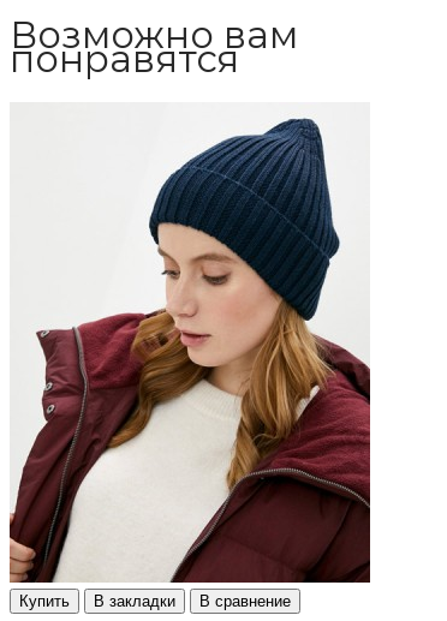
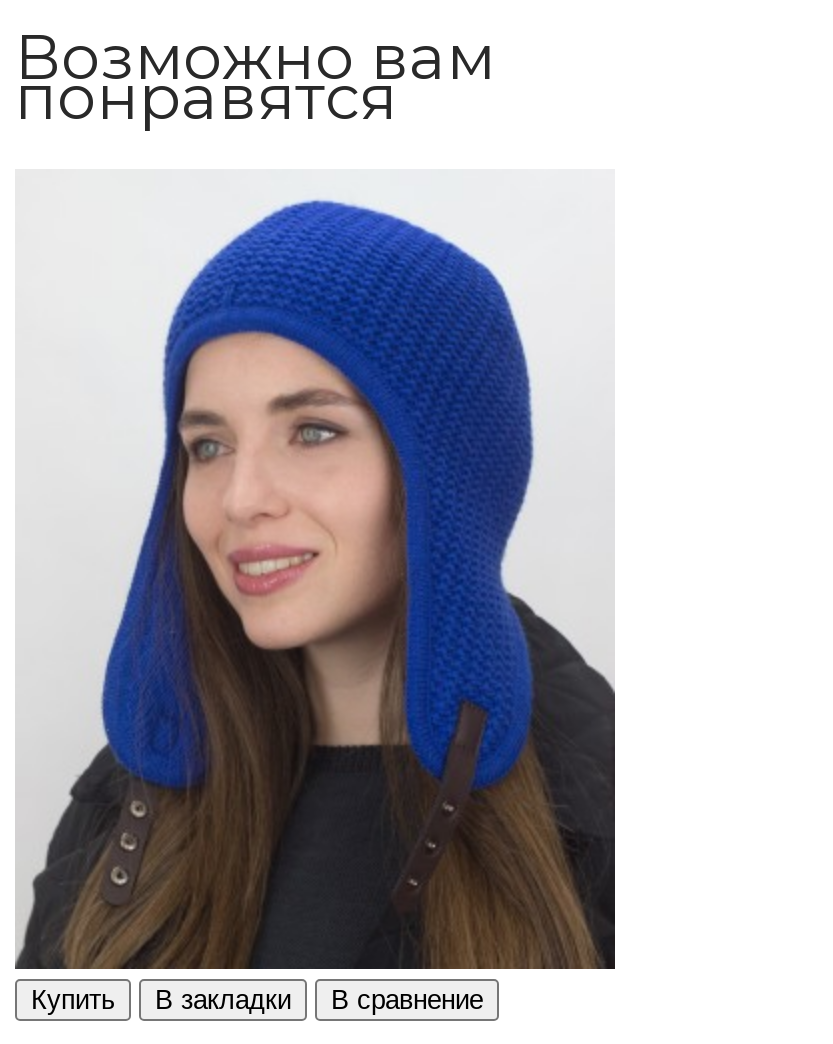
[8,118,371,583] [image] -> [15,197,615,971] [image]

